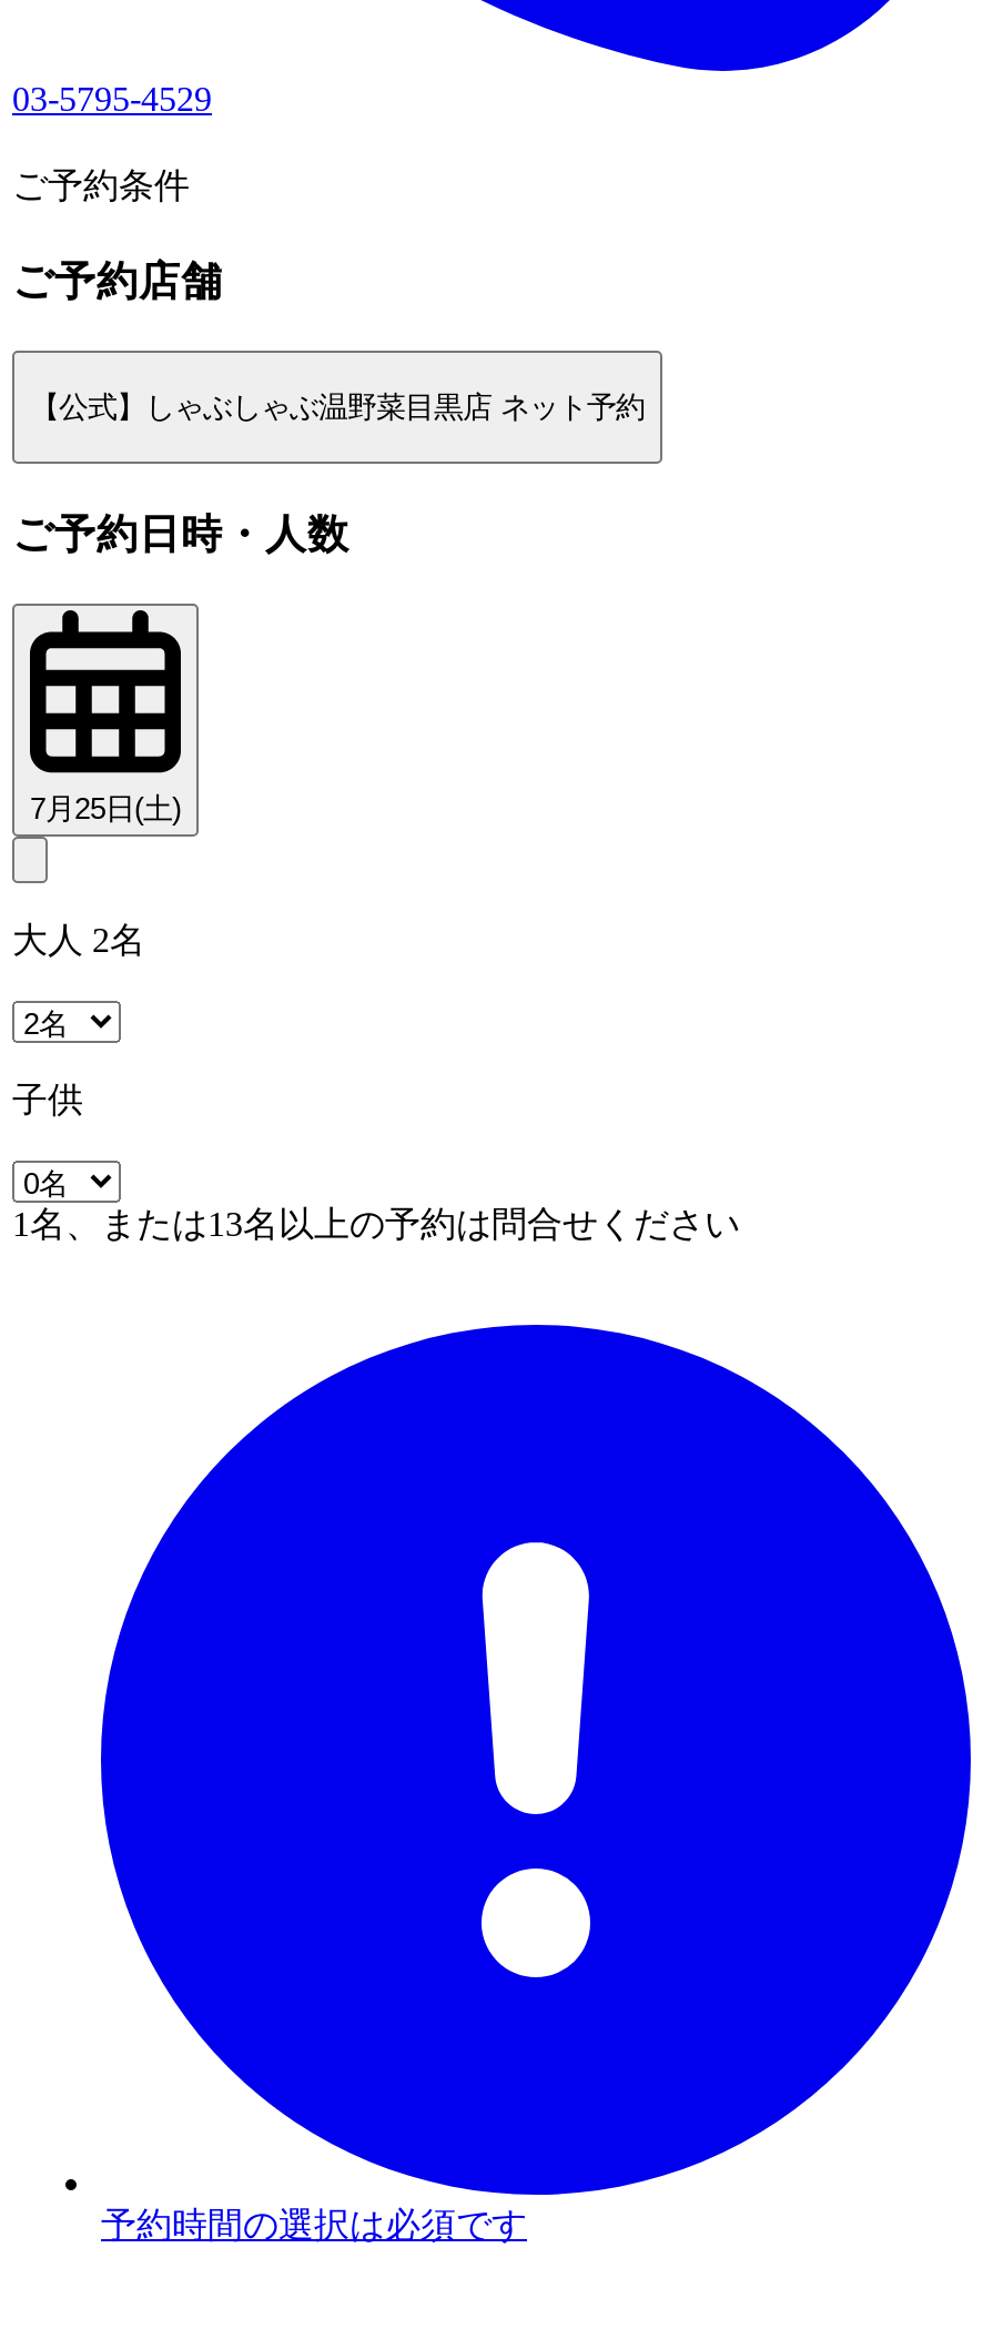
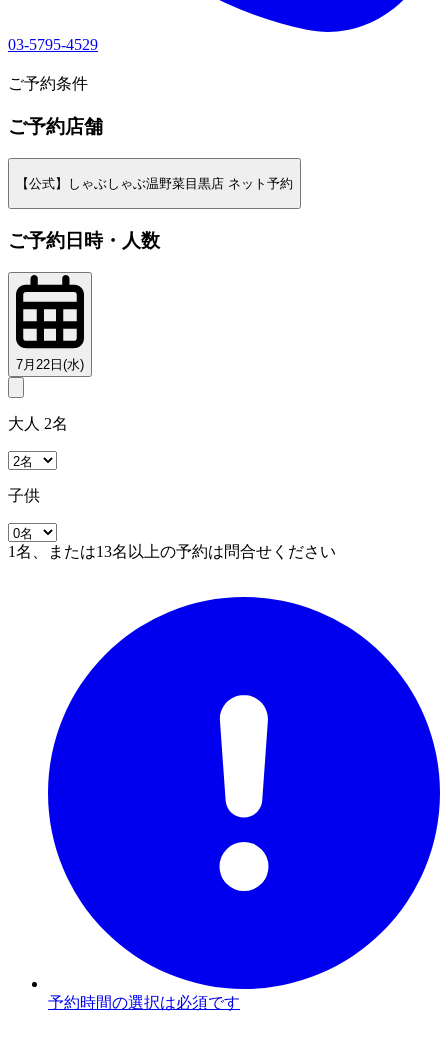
[30,792,181,826] 7月25日(土) -> [16,357,84,372] 7月22日(水)

